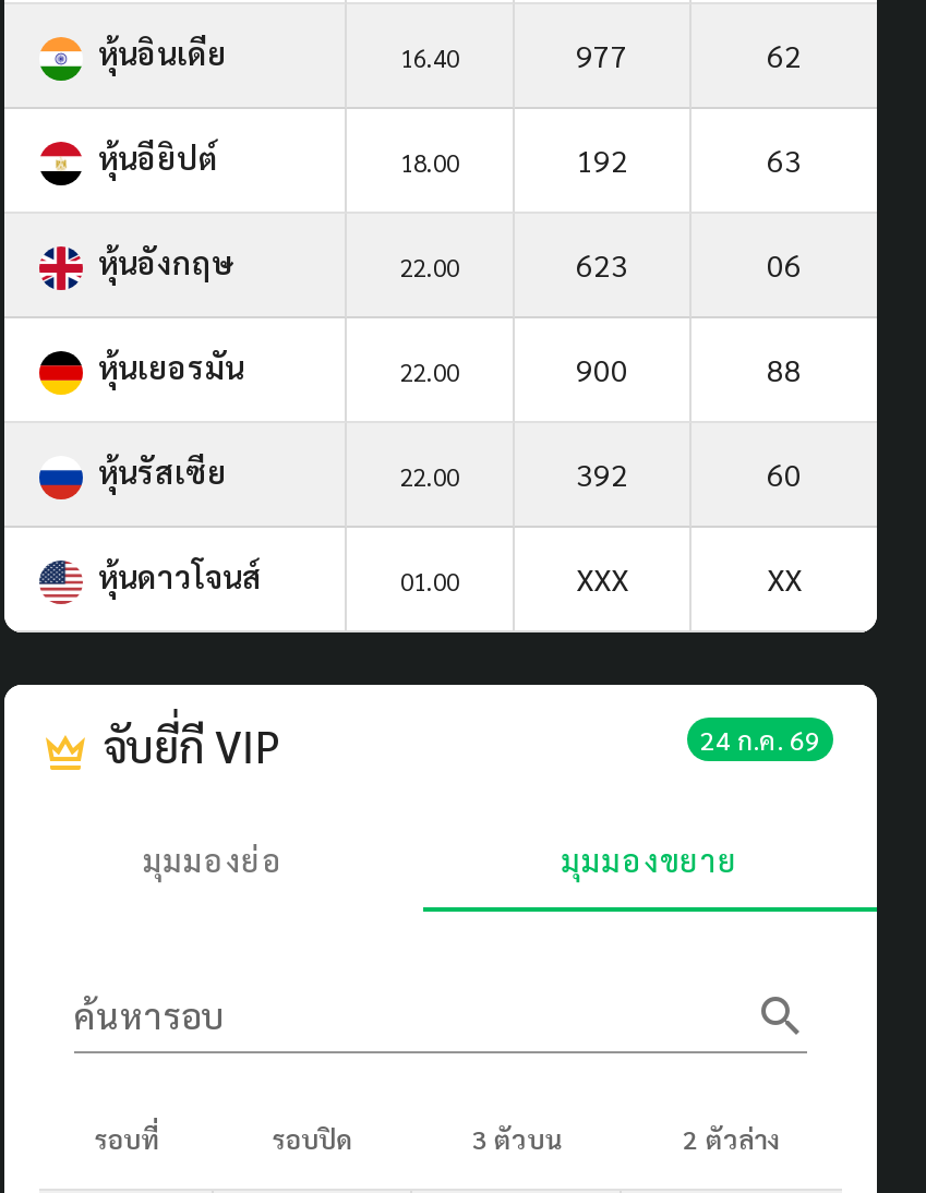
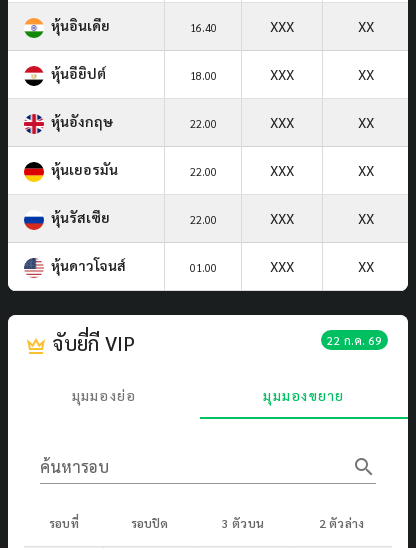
[576,34,802,74] 977 | 62 -> [270,17,373,35] XXX | XX
[576,139,802,178] 192 | 63 -> [270,65,373,83] XXX | XX
[576,244,802,283] 623 | 06 -> [270,113,373,131] XXX | XX
[576,349,802,388] 900 | 88 -> [270,161,373,179] XXX | XX
[576,453,802,492] 392 | 60 -> [270,209,373,227] XXX | XX
[700,721,820,756] 24 ก.ค. 69 -> [327,332,382,348] 22 ก.ค. 69

